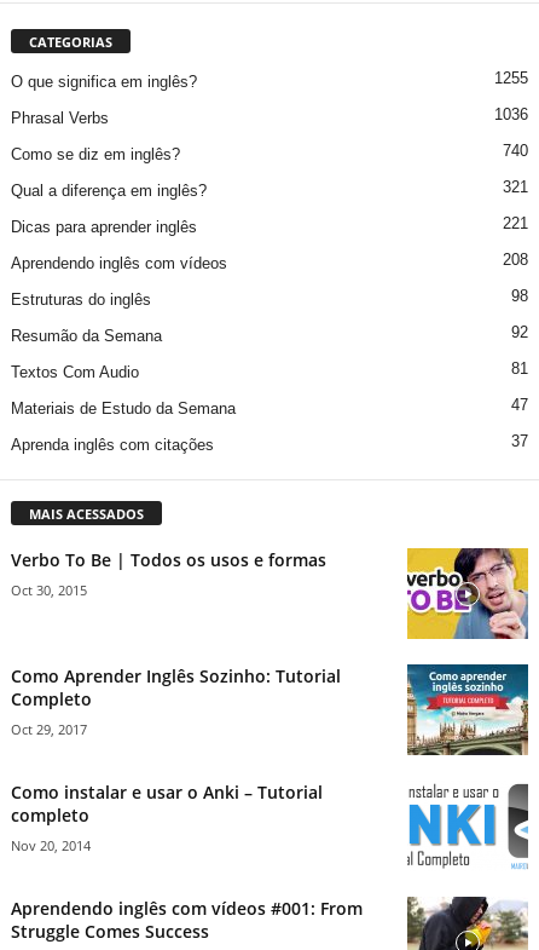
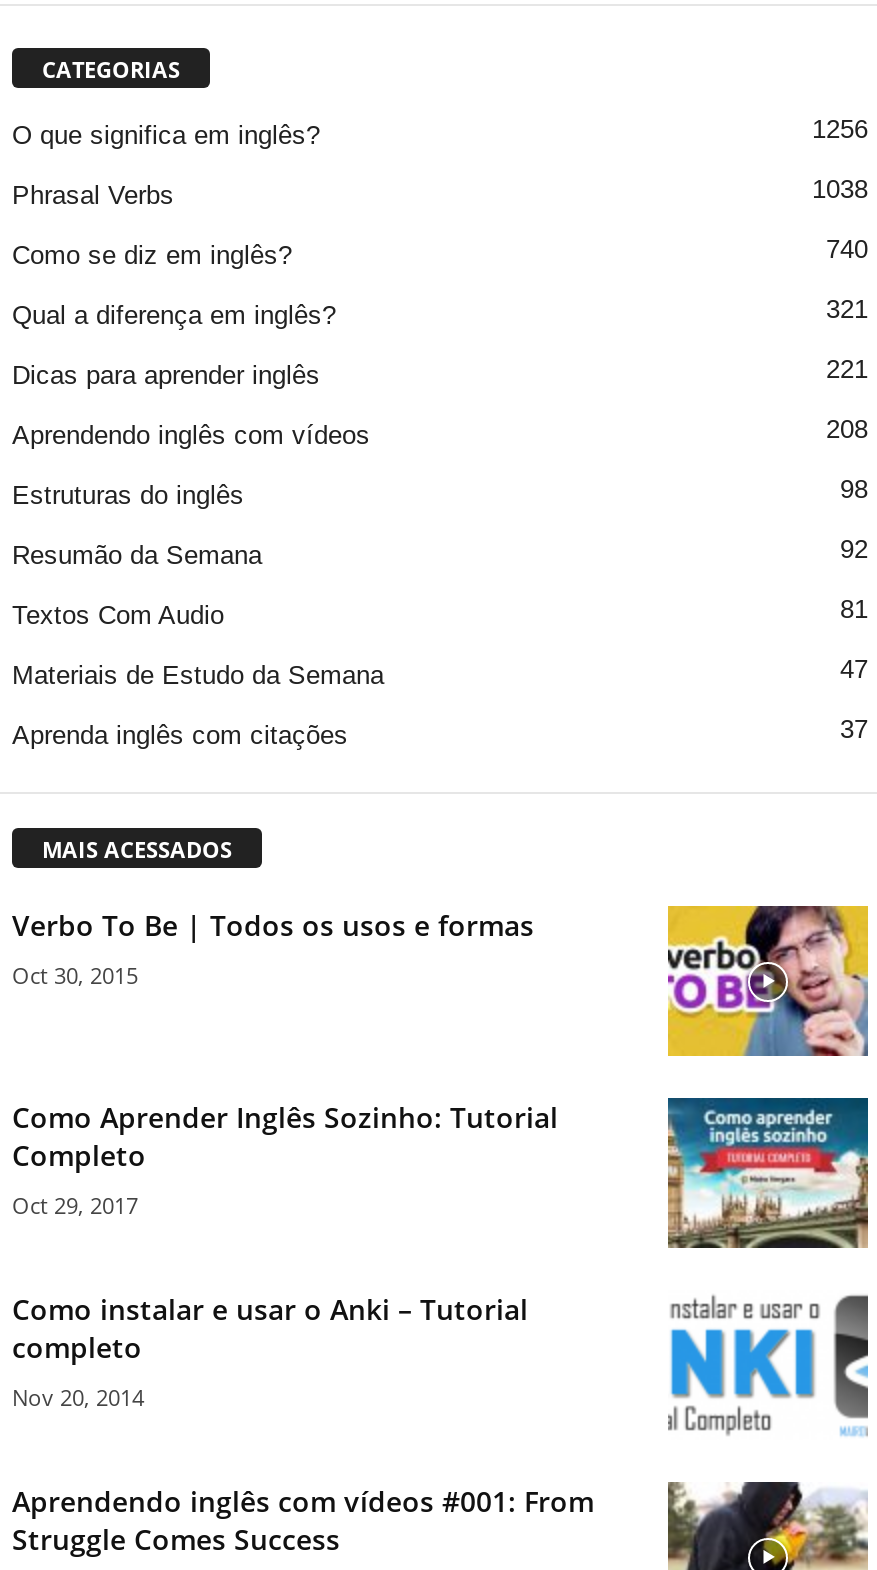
[494,69,528,87] 1255 -> [812,115,868,145] 1256
[494,106,528,124] 1036 -> [812,175,868,205] 1038

